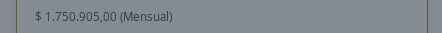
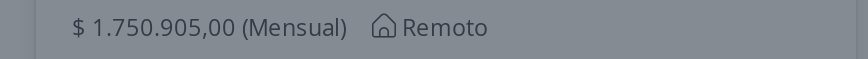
none -> [396,10,488,44] Remoto

